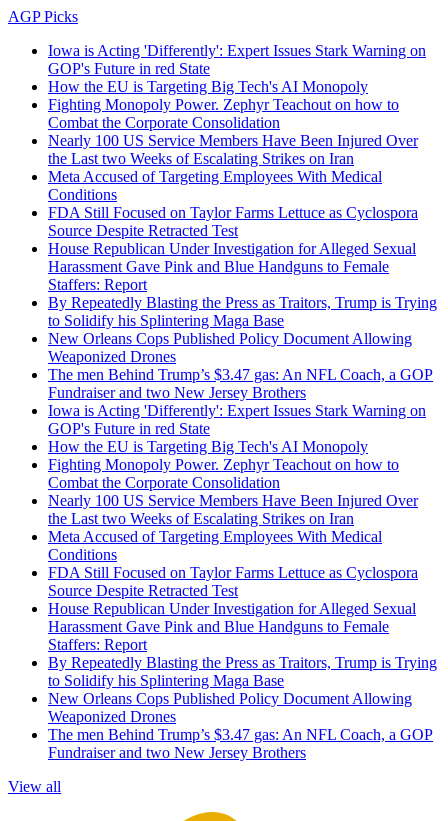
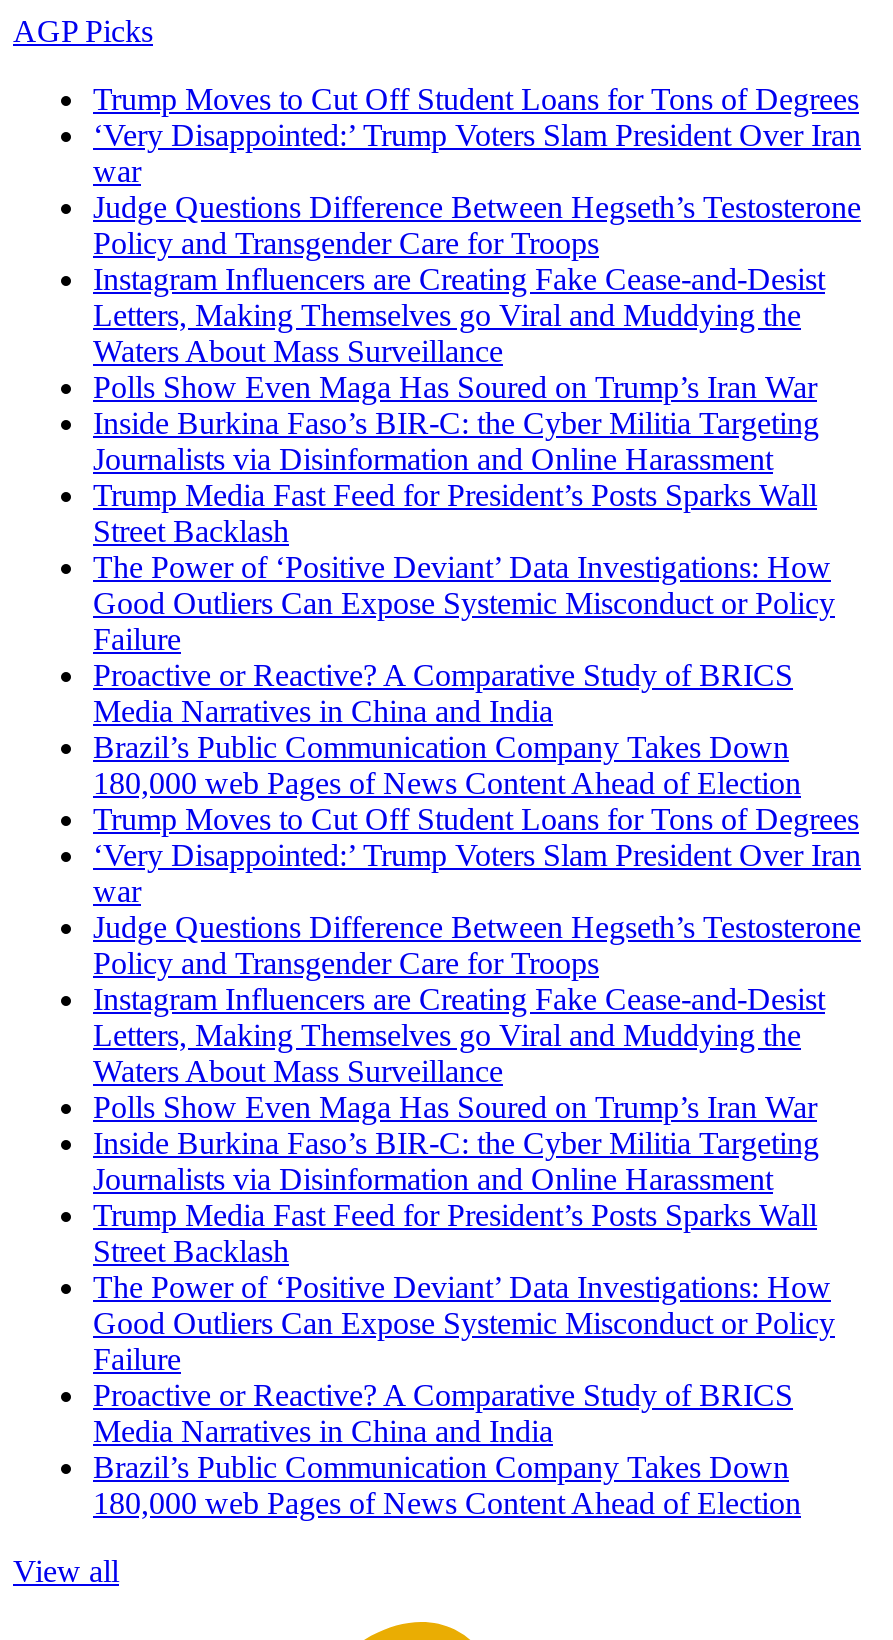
[48,42,437,761] Iowa is Acting 'Differently': Expert Issues Stark Warning on | GOP's Future in red State | How the EU is Targeting Big Tech's AI Monopoly | Fighting Monopoly Power. Zephyr Teachout on how to | Combat the Corporate Consolidation | Nearly 100 US Service Members Have Been Injured Over | the Last two Weeks of Escalating Strikes on Iran | Meta Accused of Targeting Employees With Medical | Conditions | FDA Still Focused on Taylor Farms Lettuce as Cyclospora | Source Despite Retracted Test | House Republican Under Investigation for Alleged Sexual | Harassment Gave Pink and Blue Handguns to Female | Staffers: Report | By Repeatedly Blasting the Press as Traitors, Trump is Trying | to Solidify his Splintering Maga Base | New Orleans Cops Published Policy Document Allowing | Weaponized Drones | The men Behind Trump’s $3.47 gas: An NFL Coach, a GOP | Fundraiser and two New Jersey Brothers | Iowa is Acting 'Differently': Expert Issues Stark Warning on | GOP's Future in red State | How the EU is Targeting Big Tech's AI Monopoly | Fighting Monopoly Power. Zephyr Teachout on how to | Combat the Corporate Consolidation | Nearly 100 US Service Members Have Been Injured Over | the Last two Weeks of Escalating Strikes on Iran | Meta Accused of Targeting Employees With Medical | Conditions | FDA Still Focused on Taylor Farms Lettuce as Cyclospora | Source Despite Retracted Test | House Republican Under Investigation for Alleged Sexual | Harassment Gave Pink and Blue Handguns to Female | Staffers: Report | By Repeatedly Blasting the Press as Traitors, Trump is Trying | to Solidify his Splintering Maga Base | New Orleans Cops Published Policy Document Allowing | Weaponized Drones | The men Behind Trump’s $3.47 gas: An NFL Coach, a GOP | Fundraiser and two New Jersey Brothers -> [93,82,861,1520] Trump Moves to Cut Off Student Loans for Tons of Degrees | ‘Very Disappointed:’ Trump Voters Slam President Over Iran | war | Judge Questions Difference Between Hegseth’s Testosterone | Policy and Transgender Care for Troops | Instagram Influencers are Creating Fake Cease-and-Desist | Letters, Making Themselves go Viral and Muddying the | Waters About Mass Surveillance | Polls Show Even Maga Has Soured on Trump’s Iran War | Inside Burkina Faso’s BIR-C: the Cyber Militia Targeting | Journalists via Disinformation and Online Harassment | Trump Media Fast Feed for President’s Posts Sparks Wall | Street Backlash | The Power of ‘Positive Deviant’ Data Investigations: How | Good Outliers Can Expose Systemic Misconduct or Policy | Failure | Proactive or Reactive? A Comparative Study of BRICS | Media Narratives in China and India | Brazil’s Public Communication Company Takes Down | 180,000 web Pages of News Content Ahead of Election | Trump Moves to Cut Off Student Loans for Tons of Degrees | ‘Very Disappointed:’ Trump Voters Slam President Over Iran | war | Judge Questions Difference Between Hegseth’s Testosterone | Policy and Transgender Care for Troops | Instagram Influencers are Creating Fake Cease-and-Desist | Letters, Making Themselves go Viral and Muddying the | Waters About Mass Surveillance | Polls Show Even Maga Has Soured on Trump’s Iran War | Inside Burkina Faso’s BIR-C: the Cyber Militia Targeting | Journalists via Disinformation and Online Harassment | Trump Media Fast Feed for President’s Posts Sparks Wall | Street Backlash | The Power of ‘Positive Deviant’ Data Investigations: How | Good Outliers Can Expose Systemic Misconduct or Policy | Failure | Proactive or Reactive? A Comparative Study of BRICS | Media Narratives in China and India | Brazil’s Public Communication Company Takes Down | 180,000 web Pages of News Content Ahead of Election

